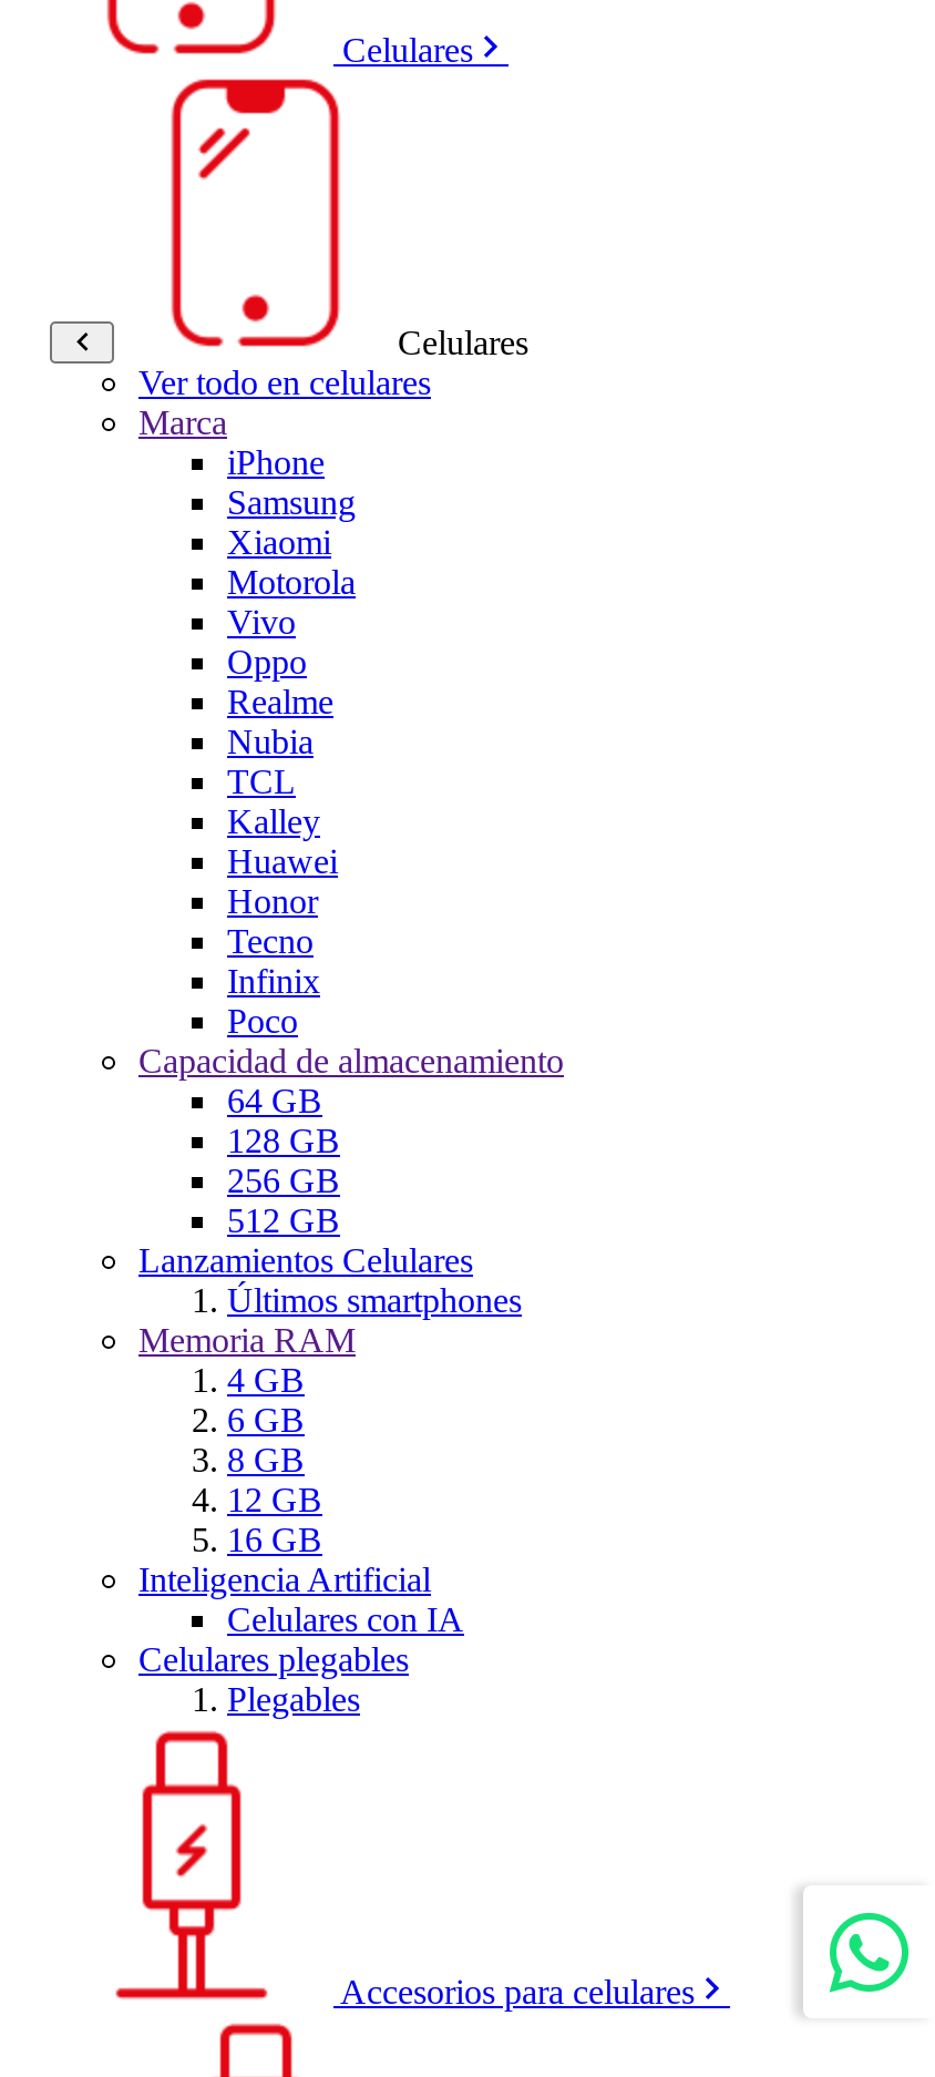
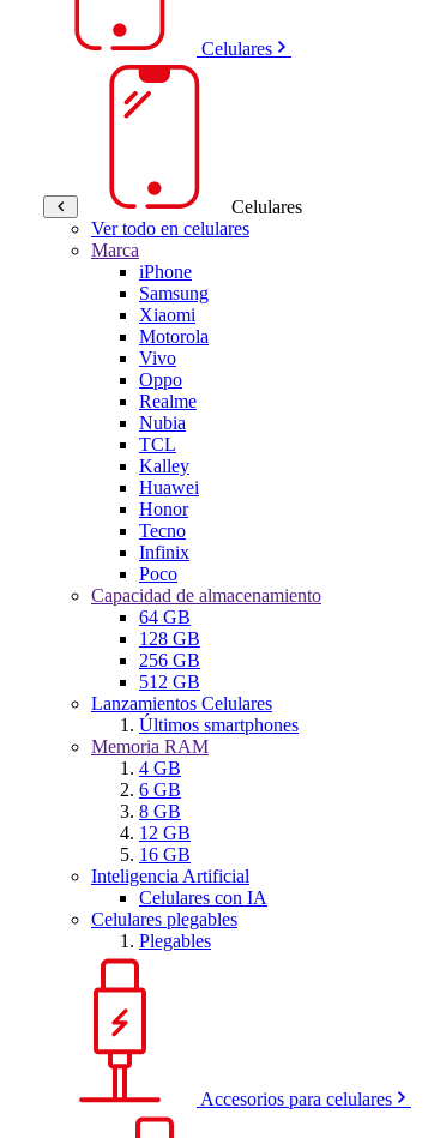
[828,1911,912,1995] [image] -> none

